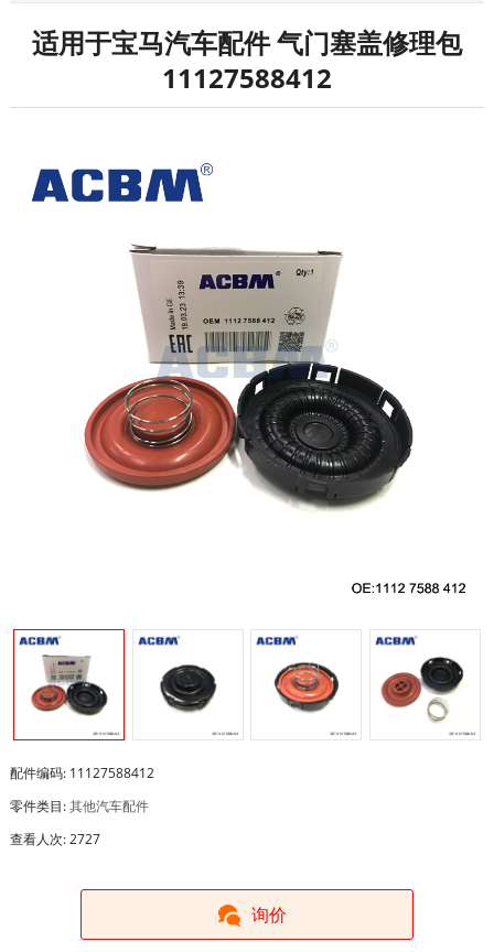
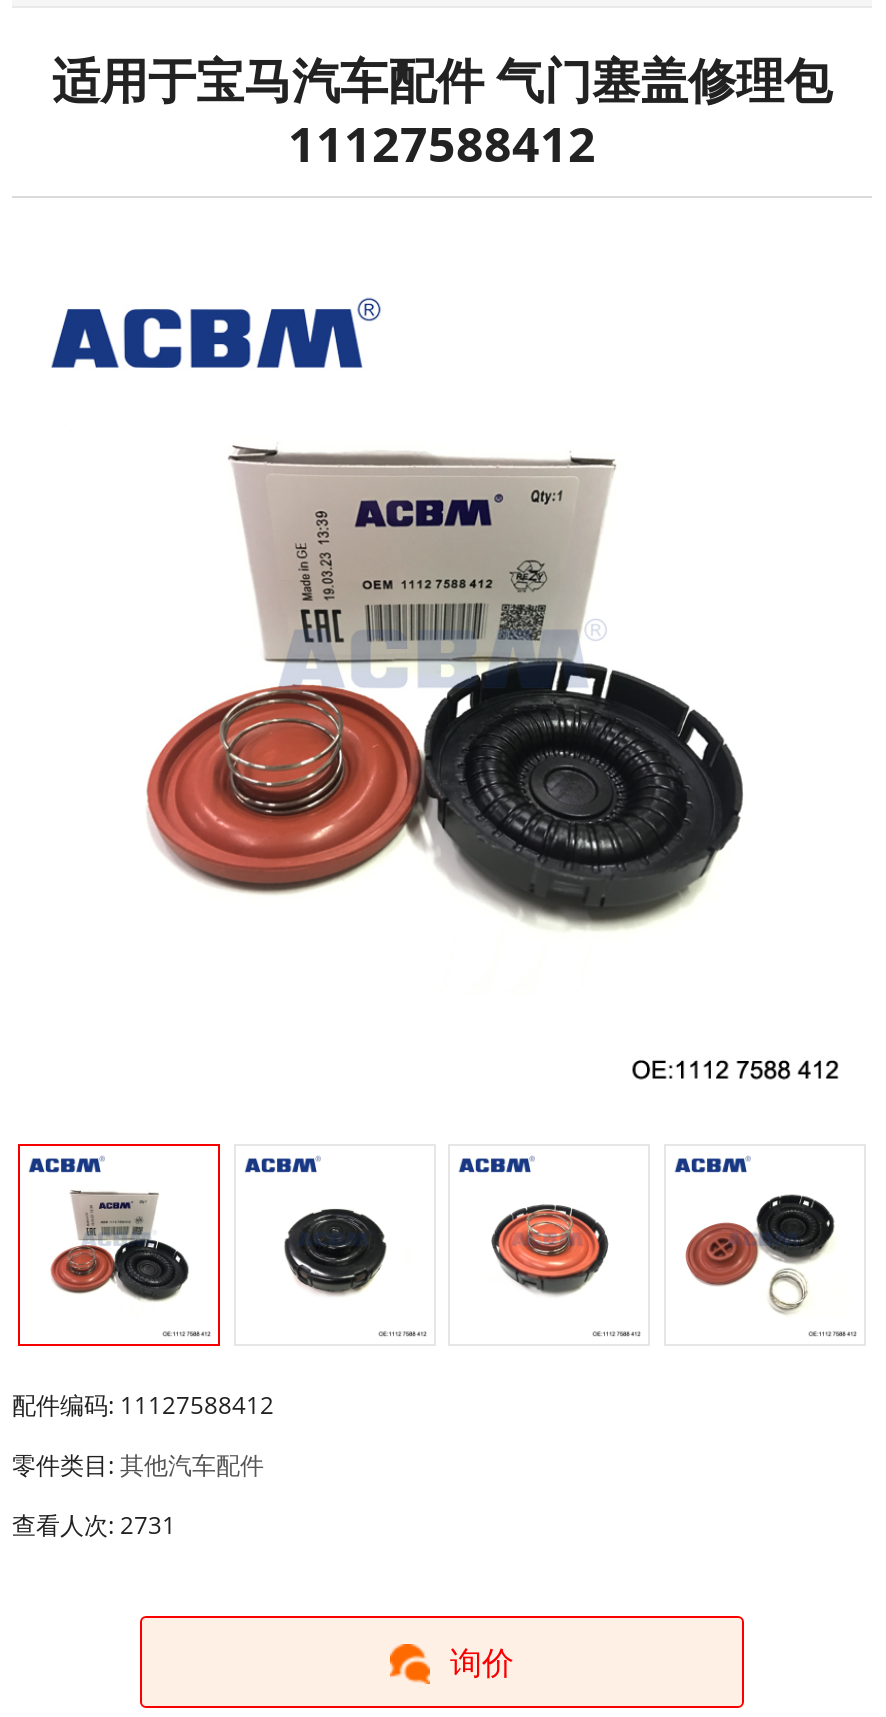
[10,829,100,848] 查看人次: 2727 -> [12,1508,176,1542] 查看人次: 2731

